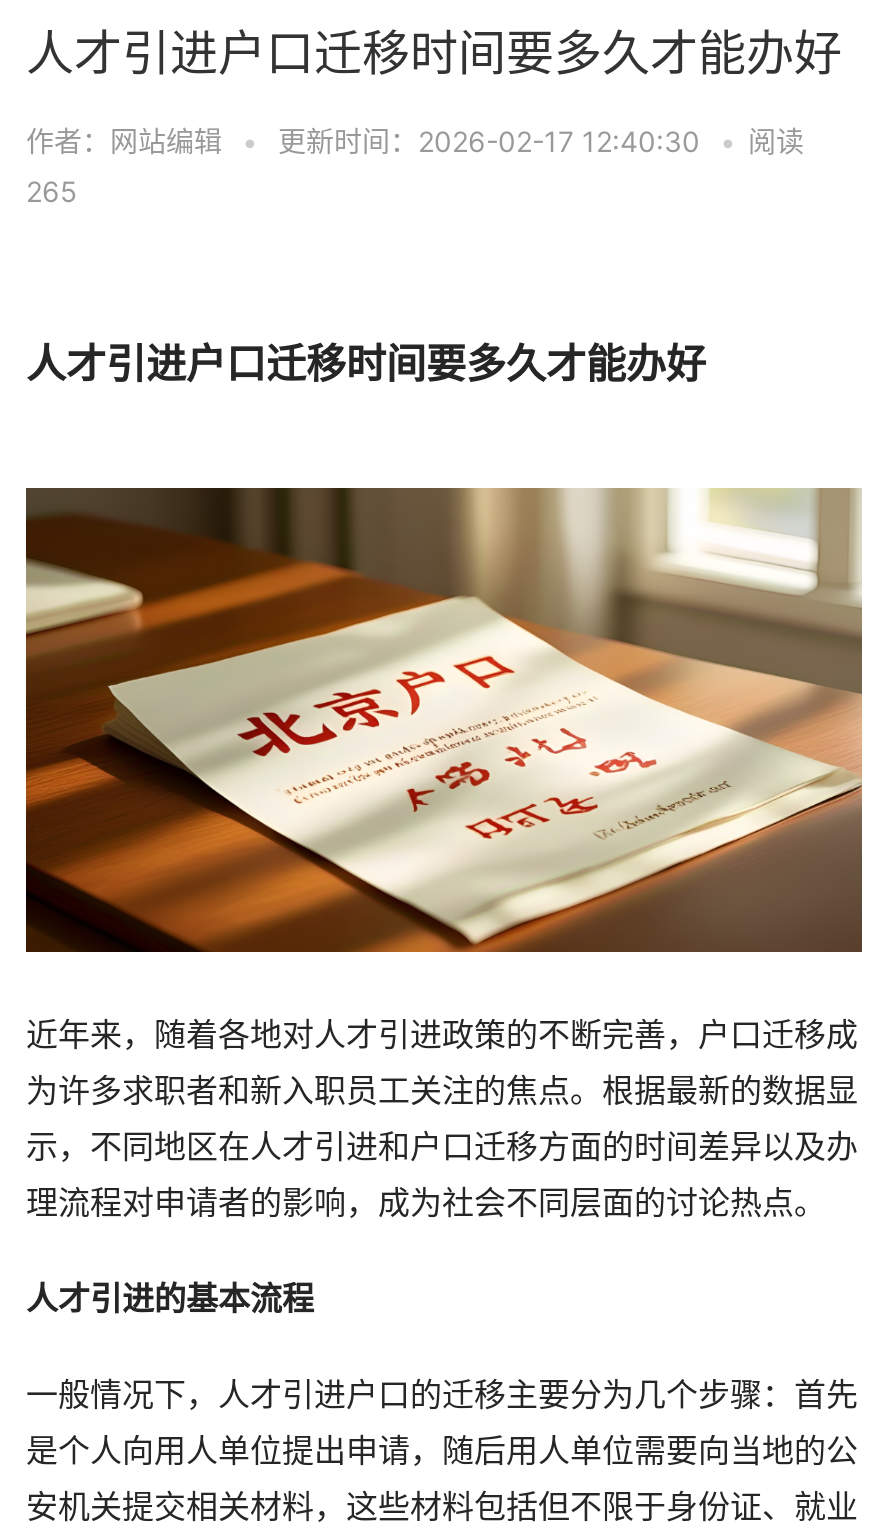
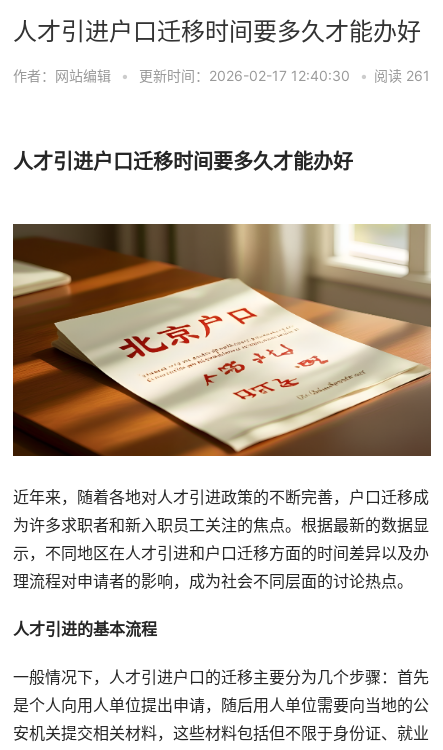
[26,124,804,208] 作者：网站编辑 • 更新时间：2026-02-17 12:40:30 • 阅读 | 265 -> [13,67,430,84] 作者：网站编辑 • 更新时间：2026-02-17 12:40:30 • 阅读 261

